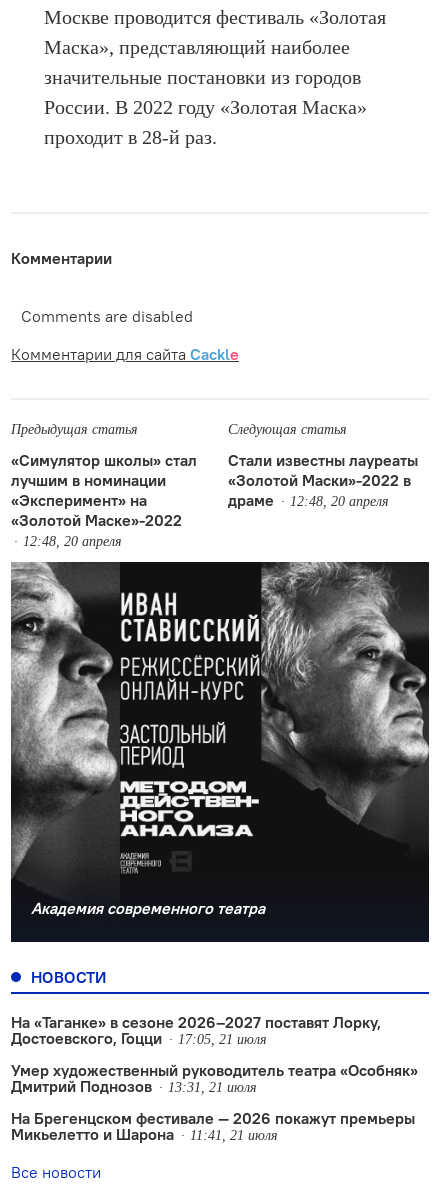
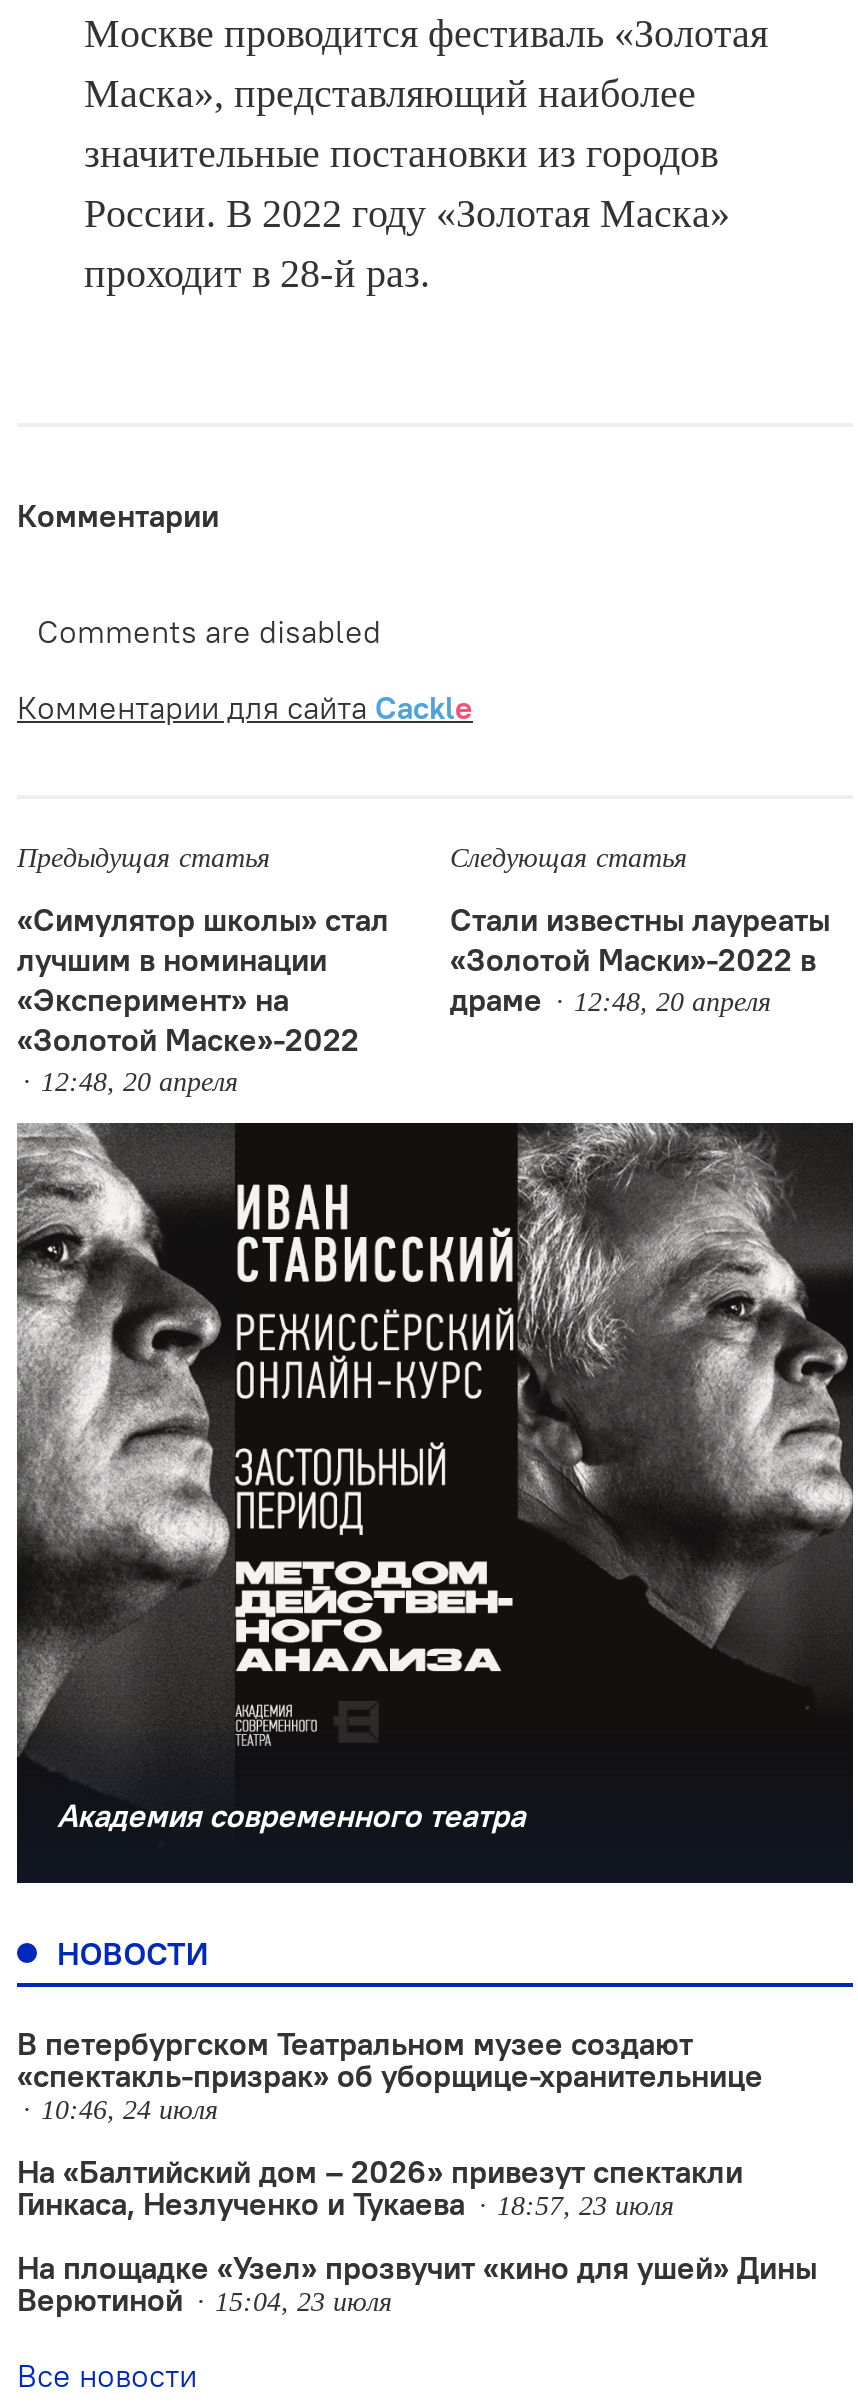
[11,1012,381,1048] На «Таганке» в сезоне 2026–2027 поставят Лорку, | Достоевского, Гоцци | 17:05, 21 июля -> [17,2023,763,2125] В петербургском Театральном музее создают | «спектакль-призрак» об уборщице-хранительнице | 10:46, 24 июля
[11,1060,418,1096] Умер художественный руководитель театра «Особняк» | Дмитрий Поднозов | 13:31, 21 июля -> [17,2151,743,2223] На «Балтийский дом – 2026» привезут спектакли | Гинкаса, Незлученко и Тукаева | 18:57, 23 июля
[11,1108,415,1144] На Брегенцском фестивале — 2026 покажут премьеры | Микьелетто и Шарона | 11:41, 21 июля -> [17,2247,817,2319] На площадке «Узел» прозвучит «кино для ушей» Дины | Верютиной | 15:04, 23 июля

